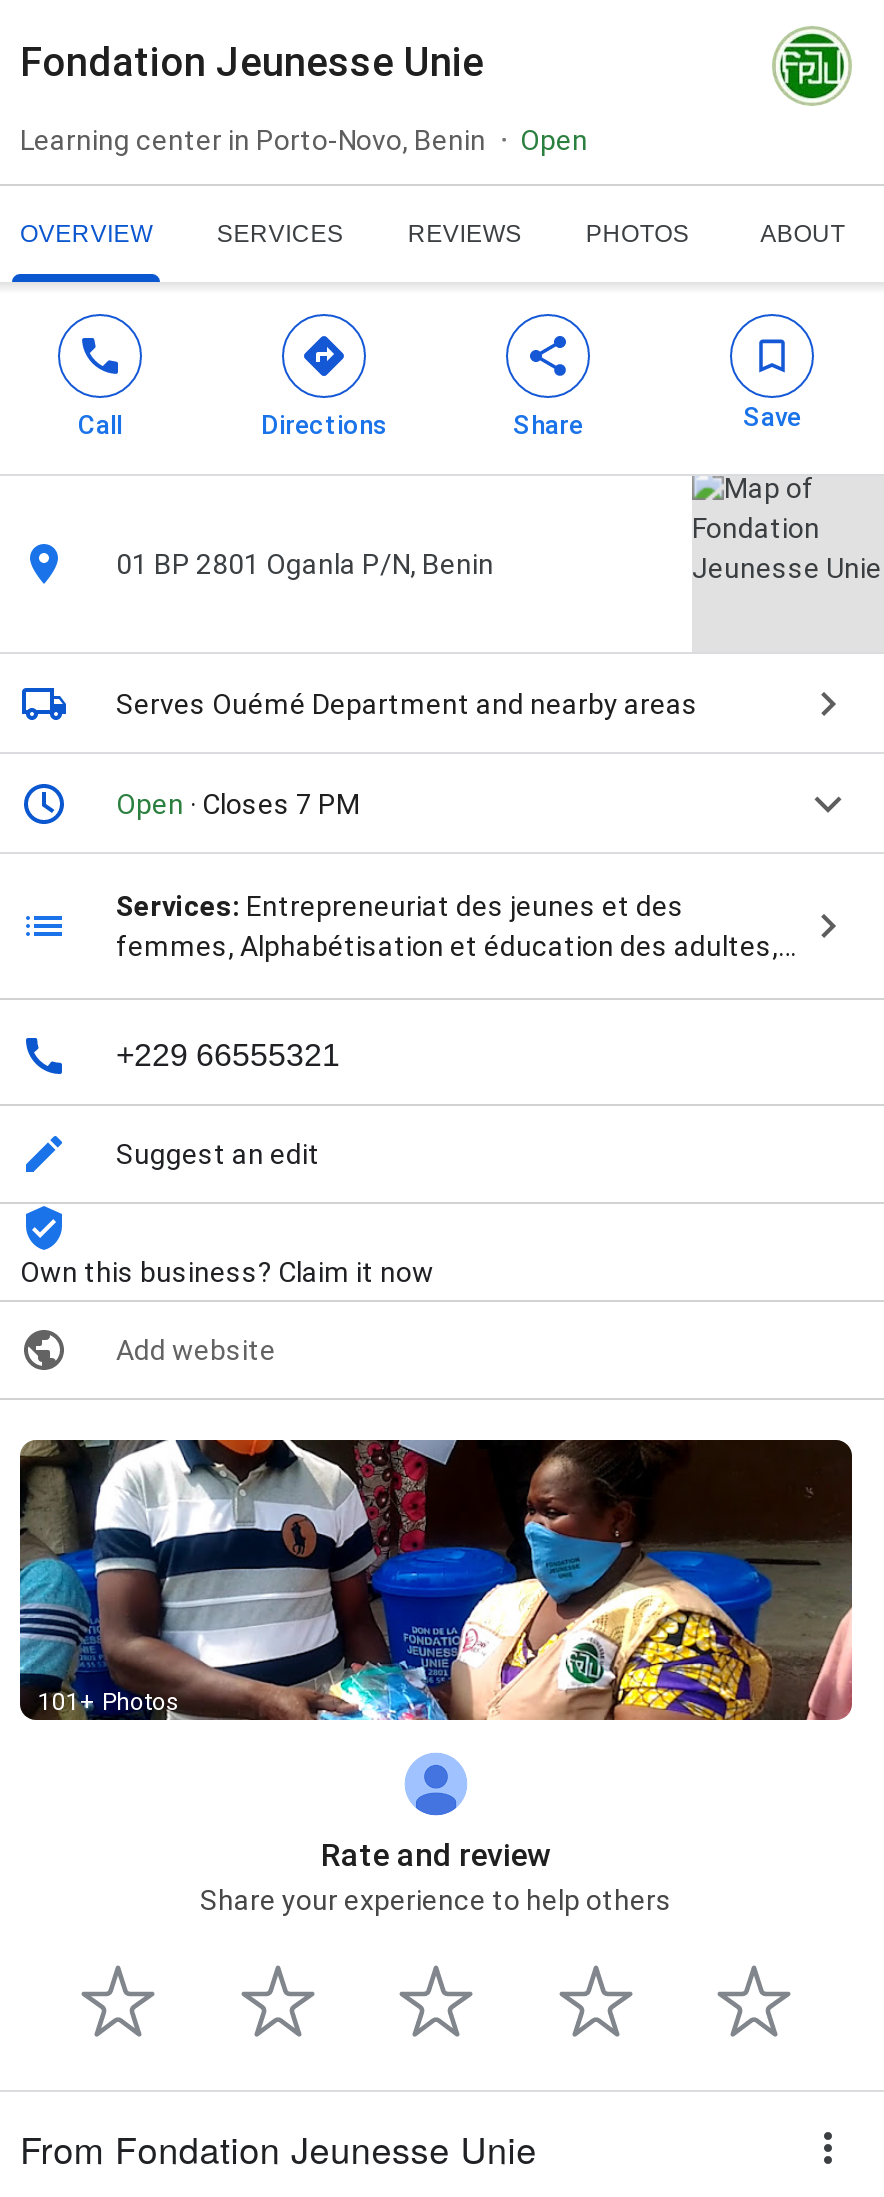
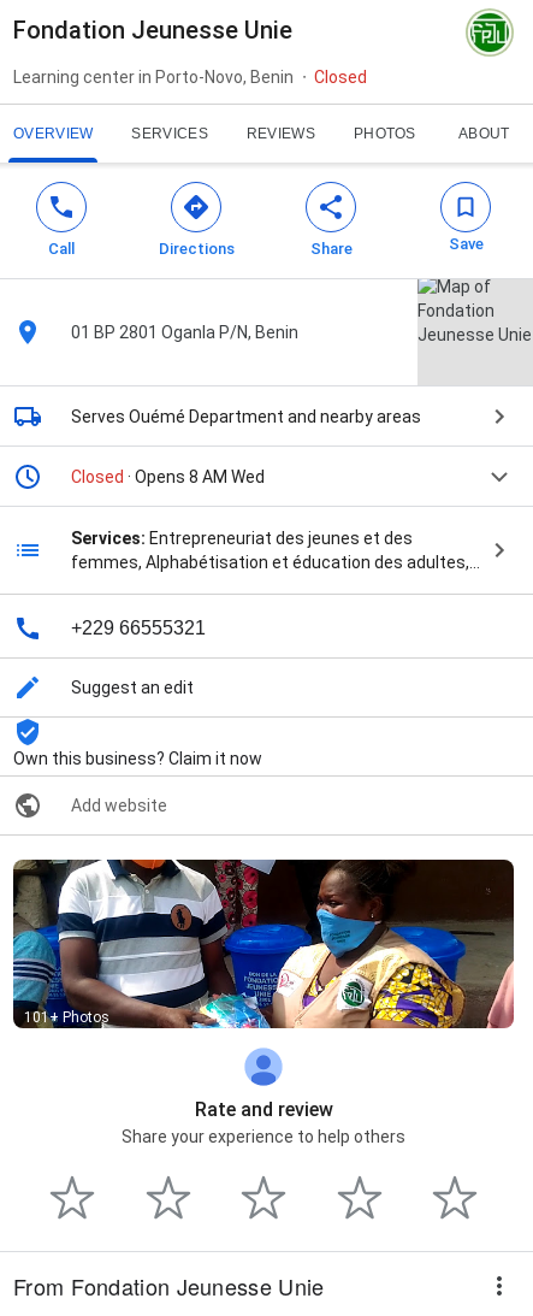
[520,124,588,156] Open -> [314,68,367,87] Closed
[116,788,360,820] Open · Closes 7 PM -> [71,467,265,487] Closed · Opens 8 AM Wed

